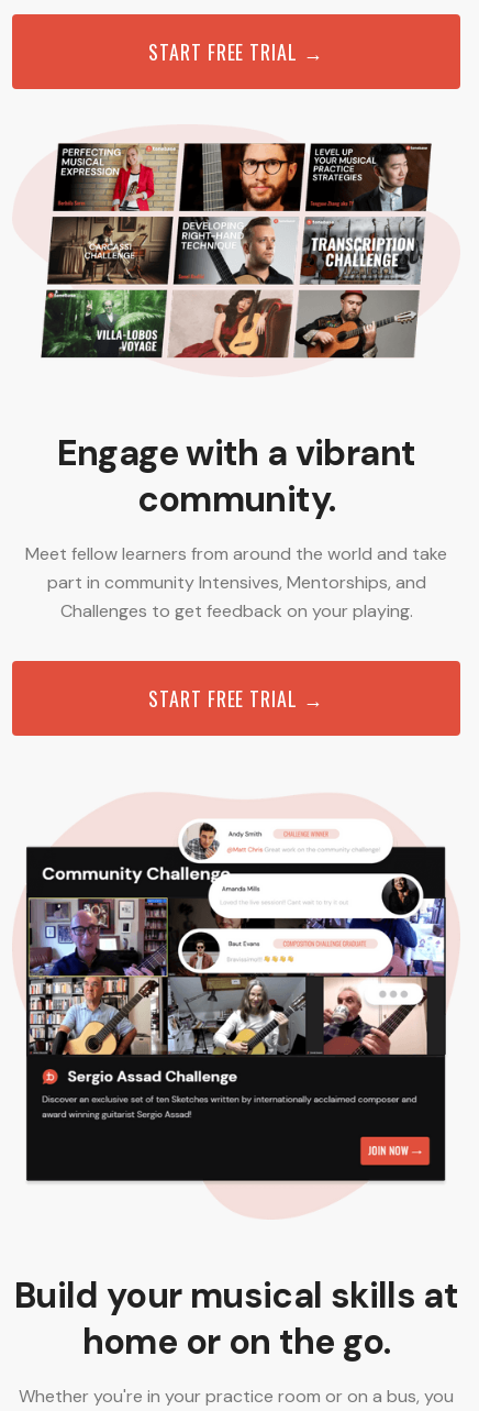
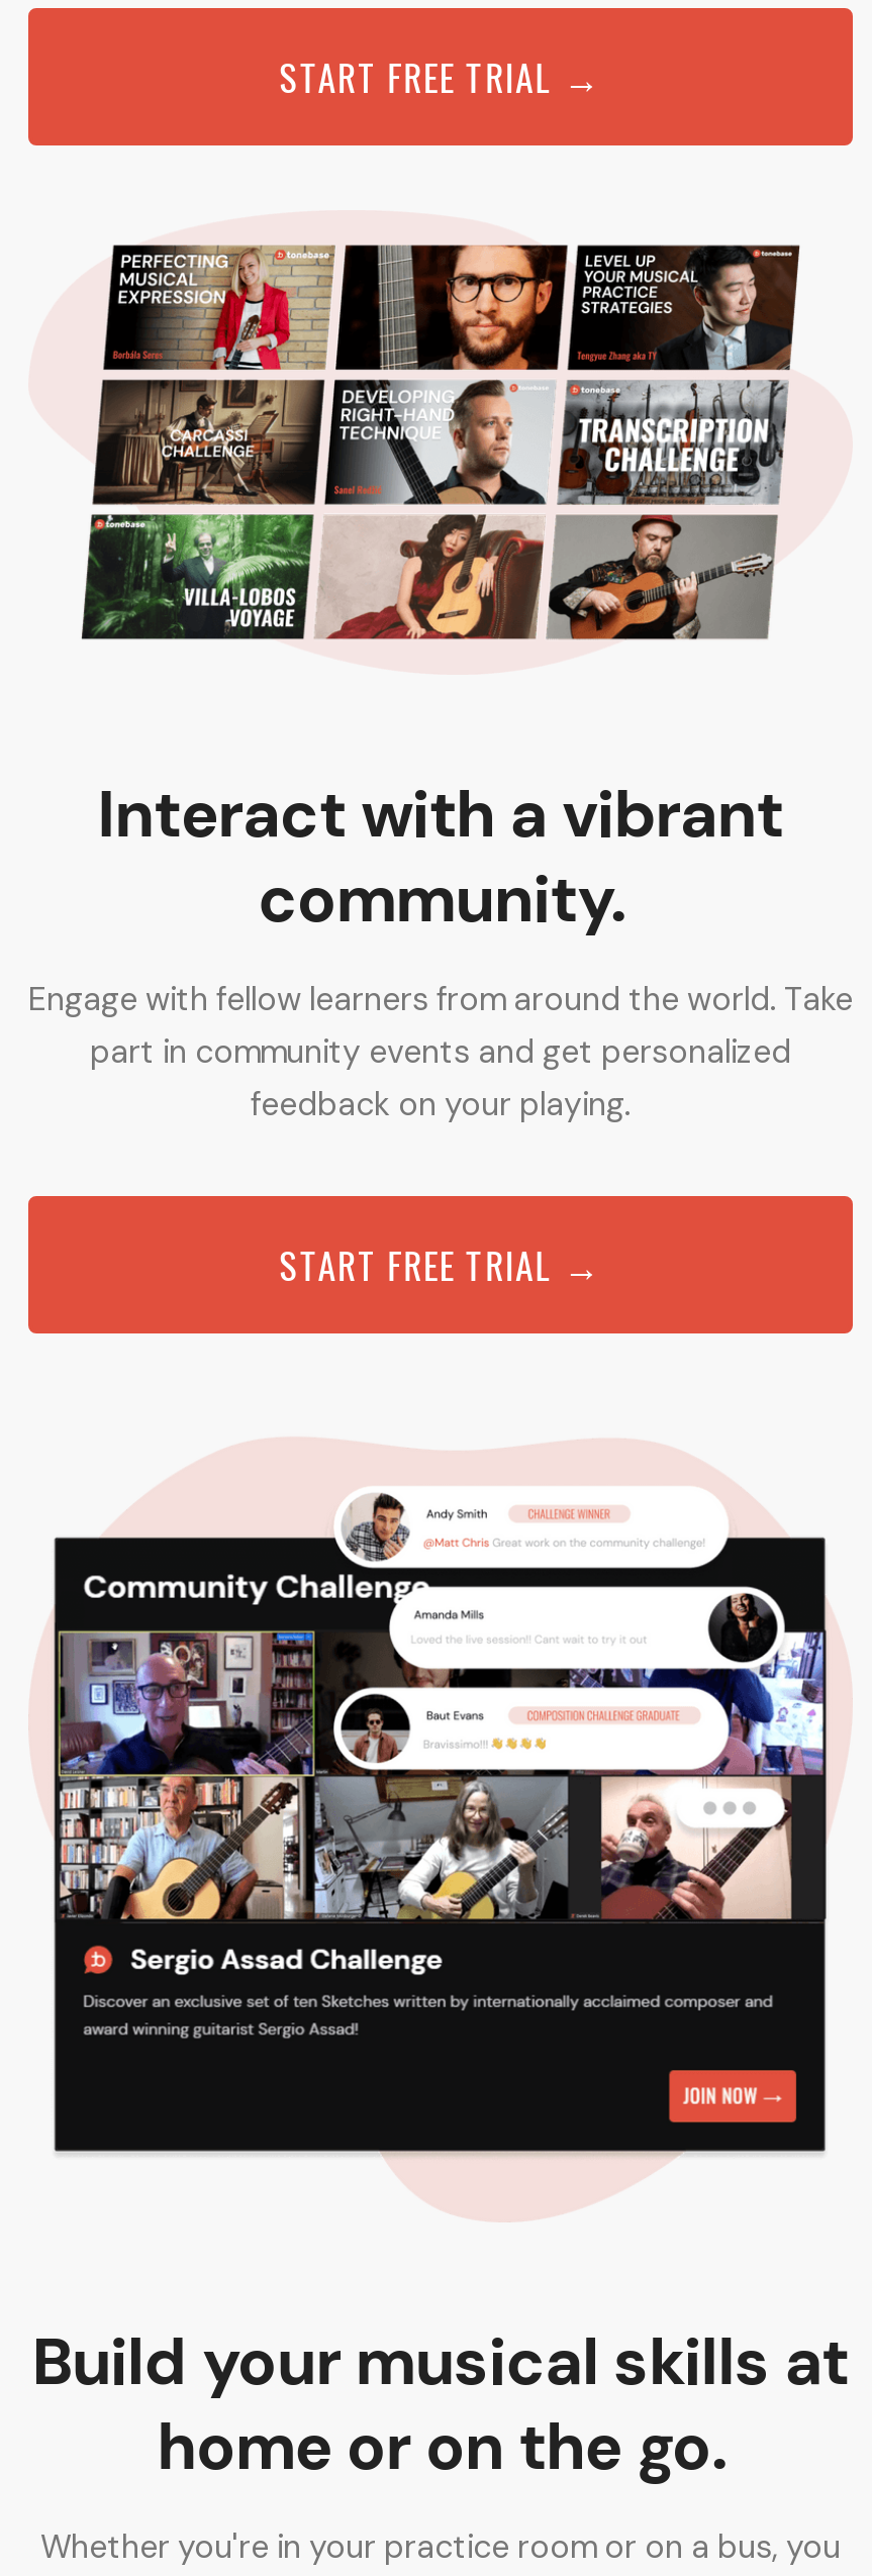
[57,430,416,476] Engage with a vibrant -> [98,773,783,858] Interact with a vibrant
[25,542,447,622] Meet fellow learners from around the world and take | part in community Intensives, Mentorships, and | Challenges to get feedback on your playing. -> [28,979,853,1126] Engage with fellow learners from around the world. Take | part in community events and get personalized | feedback on your playing.

